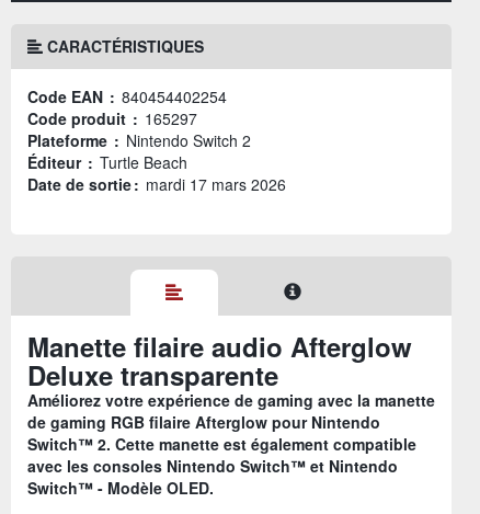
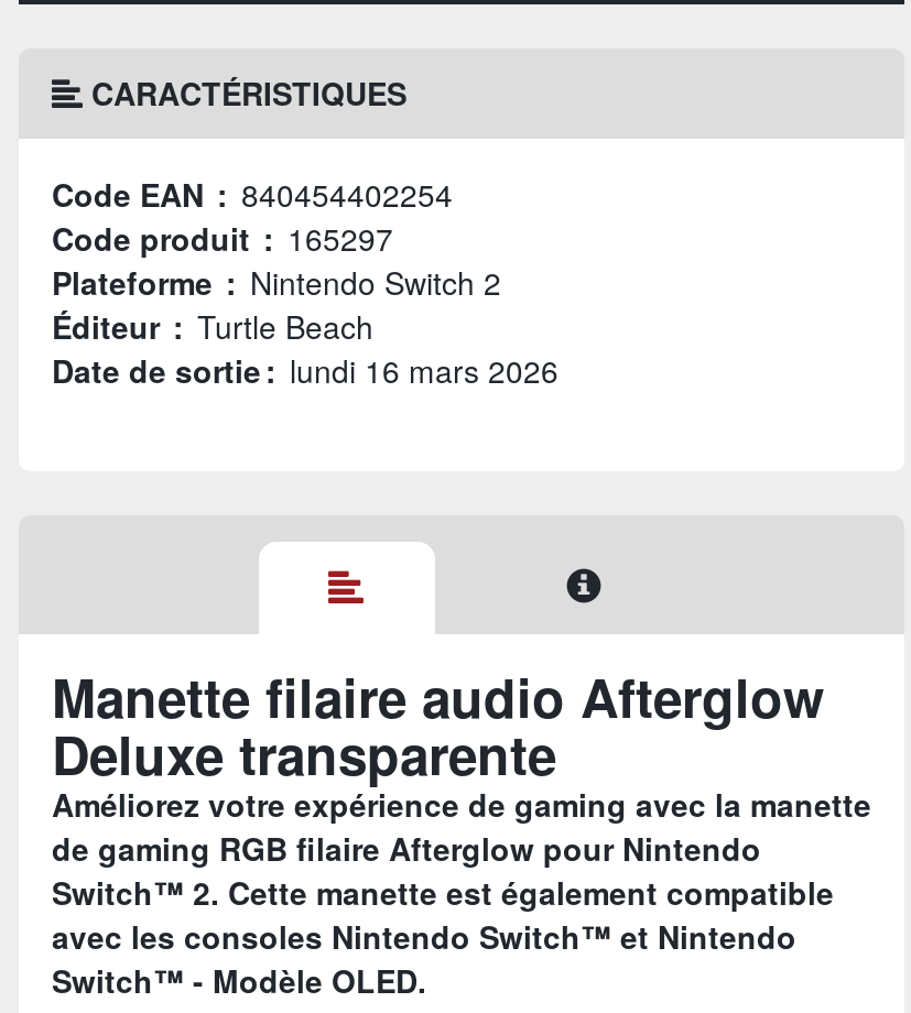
[27,173,286,195] Date de sortie : mardi 17 mars 2026 -> [52,348,558,392] Date de sortie : lundi 16 mars 2026

